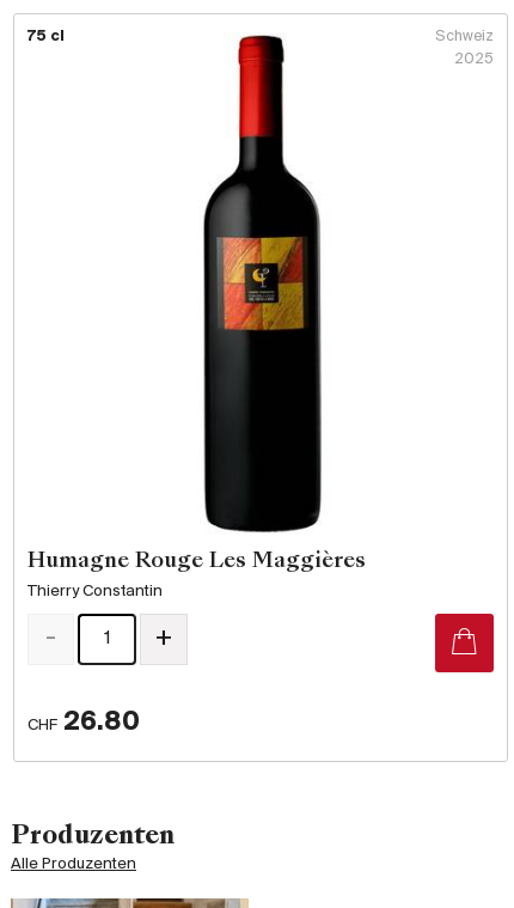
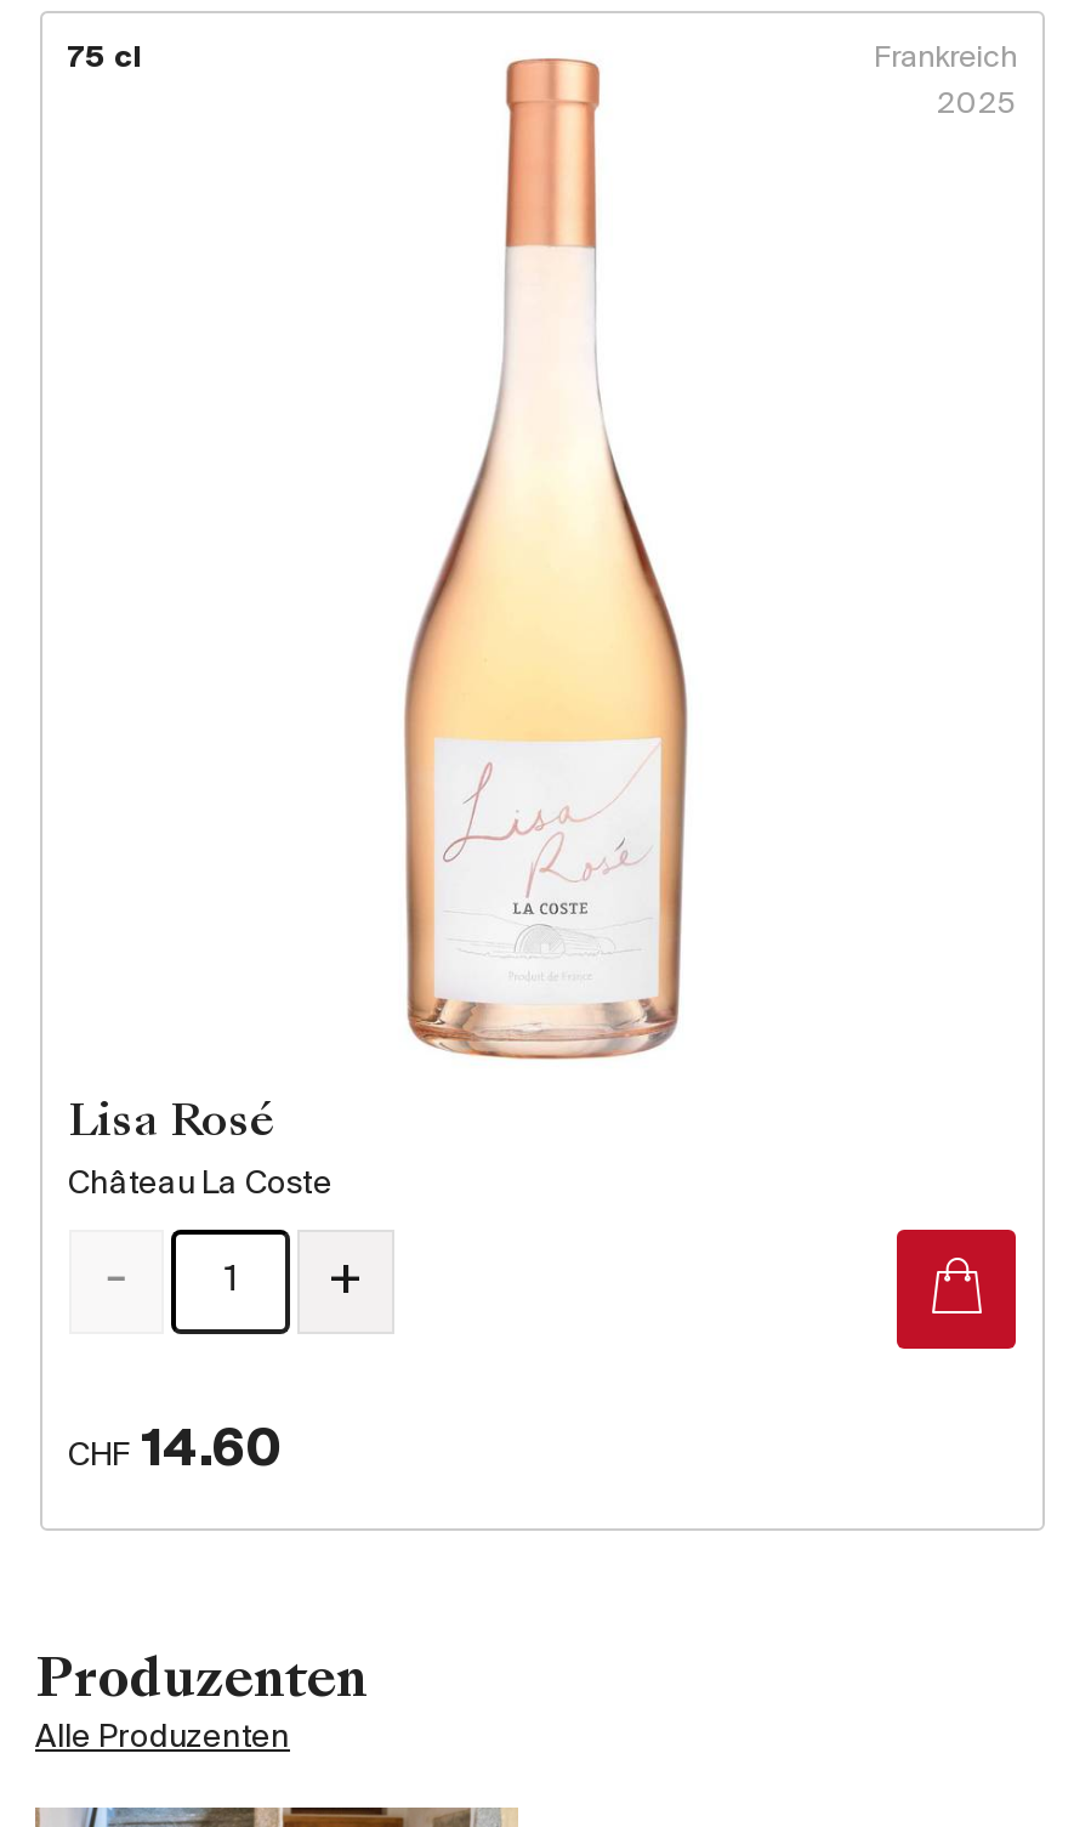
[192,35,331,534] [image] -> [402,57,691,1065] [image]
[436,28,494,44] Schweiz -> [874,41,1017,73] Frankreich
[27,552,365,572] Humagne Rouge Les Maggières -> [68,1104,274,1145] Lisa Rosé
[27,583,162,601] Thierry Constantin -> [68,1167,333,1204] Château La Coste
[27,710,139,737] CHF 26.80 -> [68,1424,282,1480] CHF 14.60

